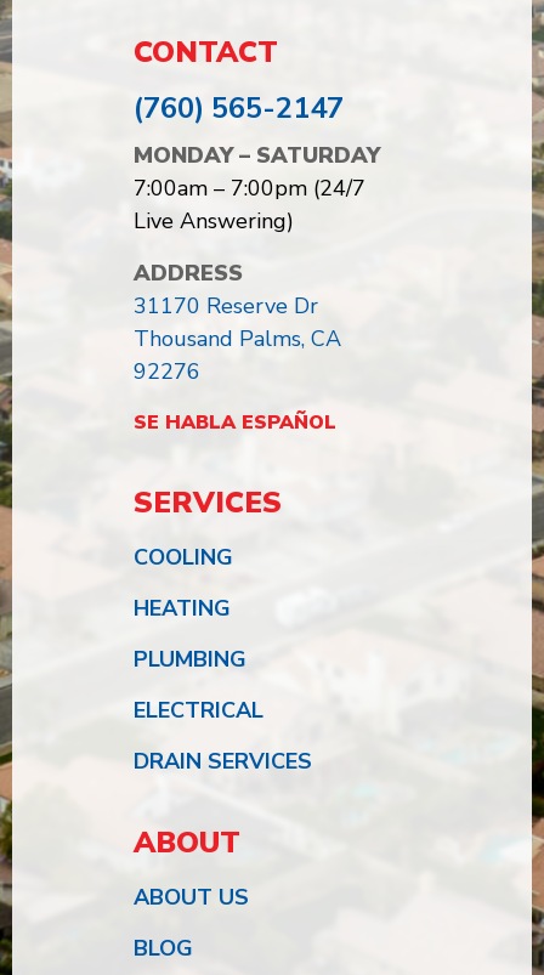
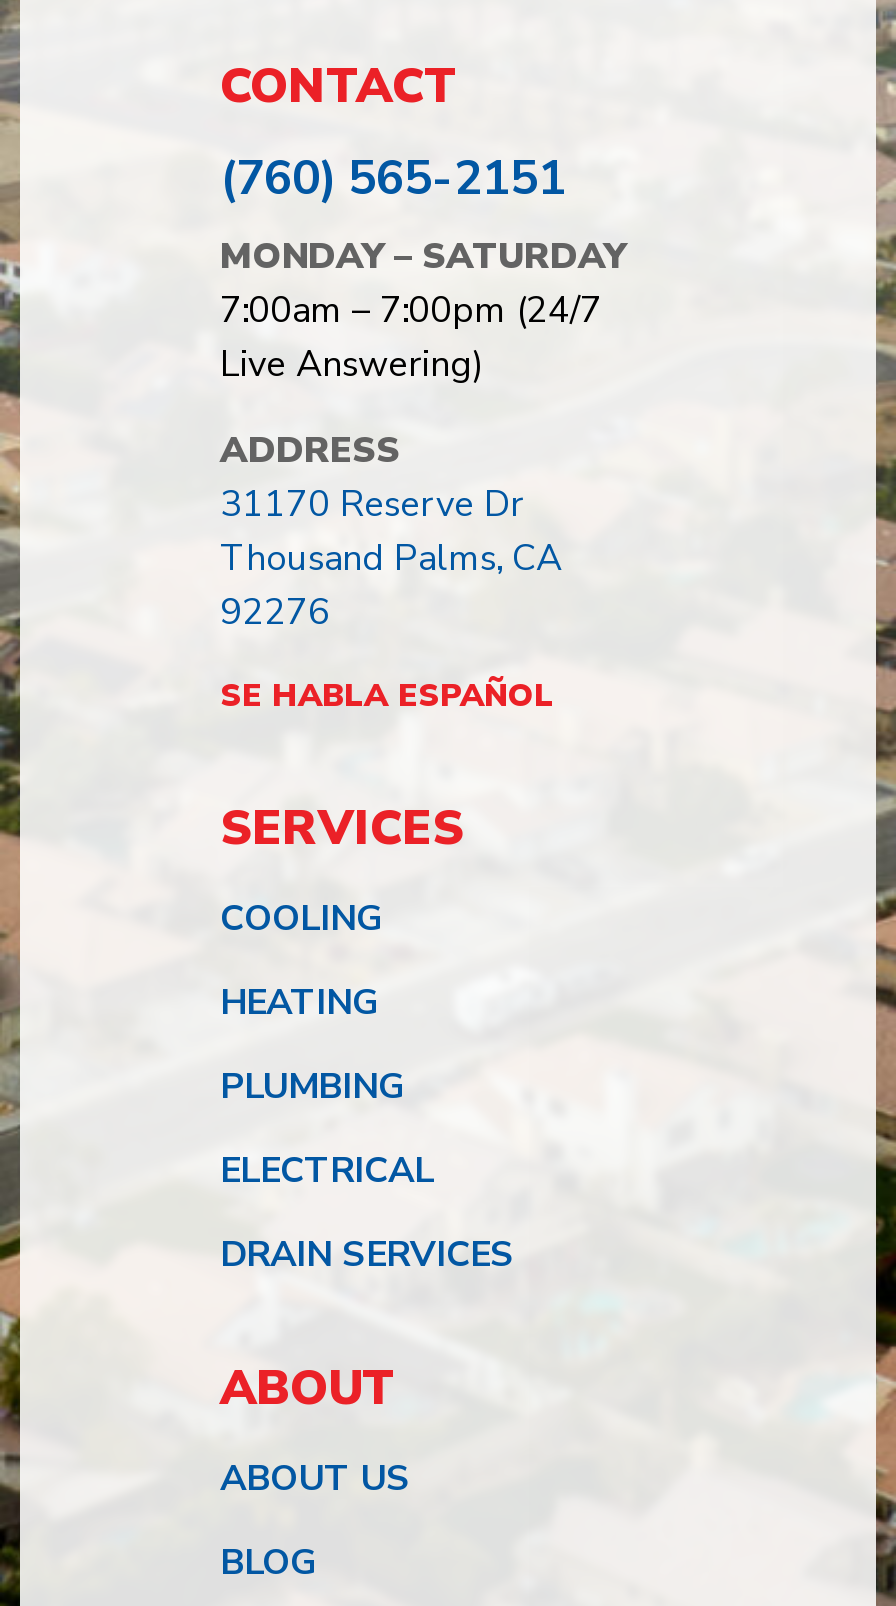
[134,89,344,128] (760) 565-2147 -> [220,146,566,210] (760) 565-2151

